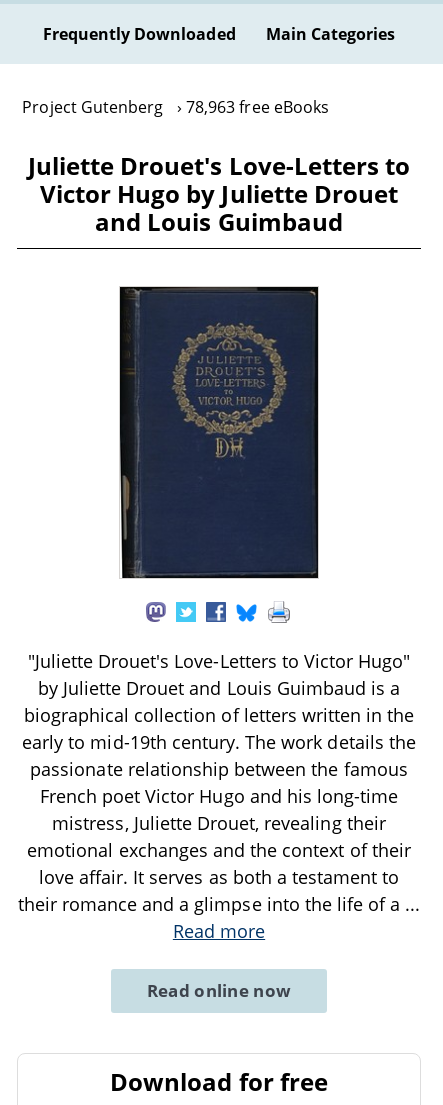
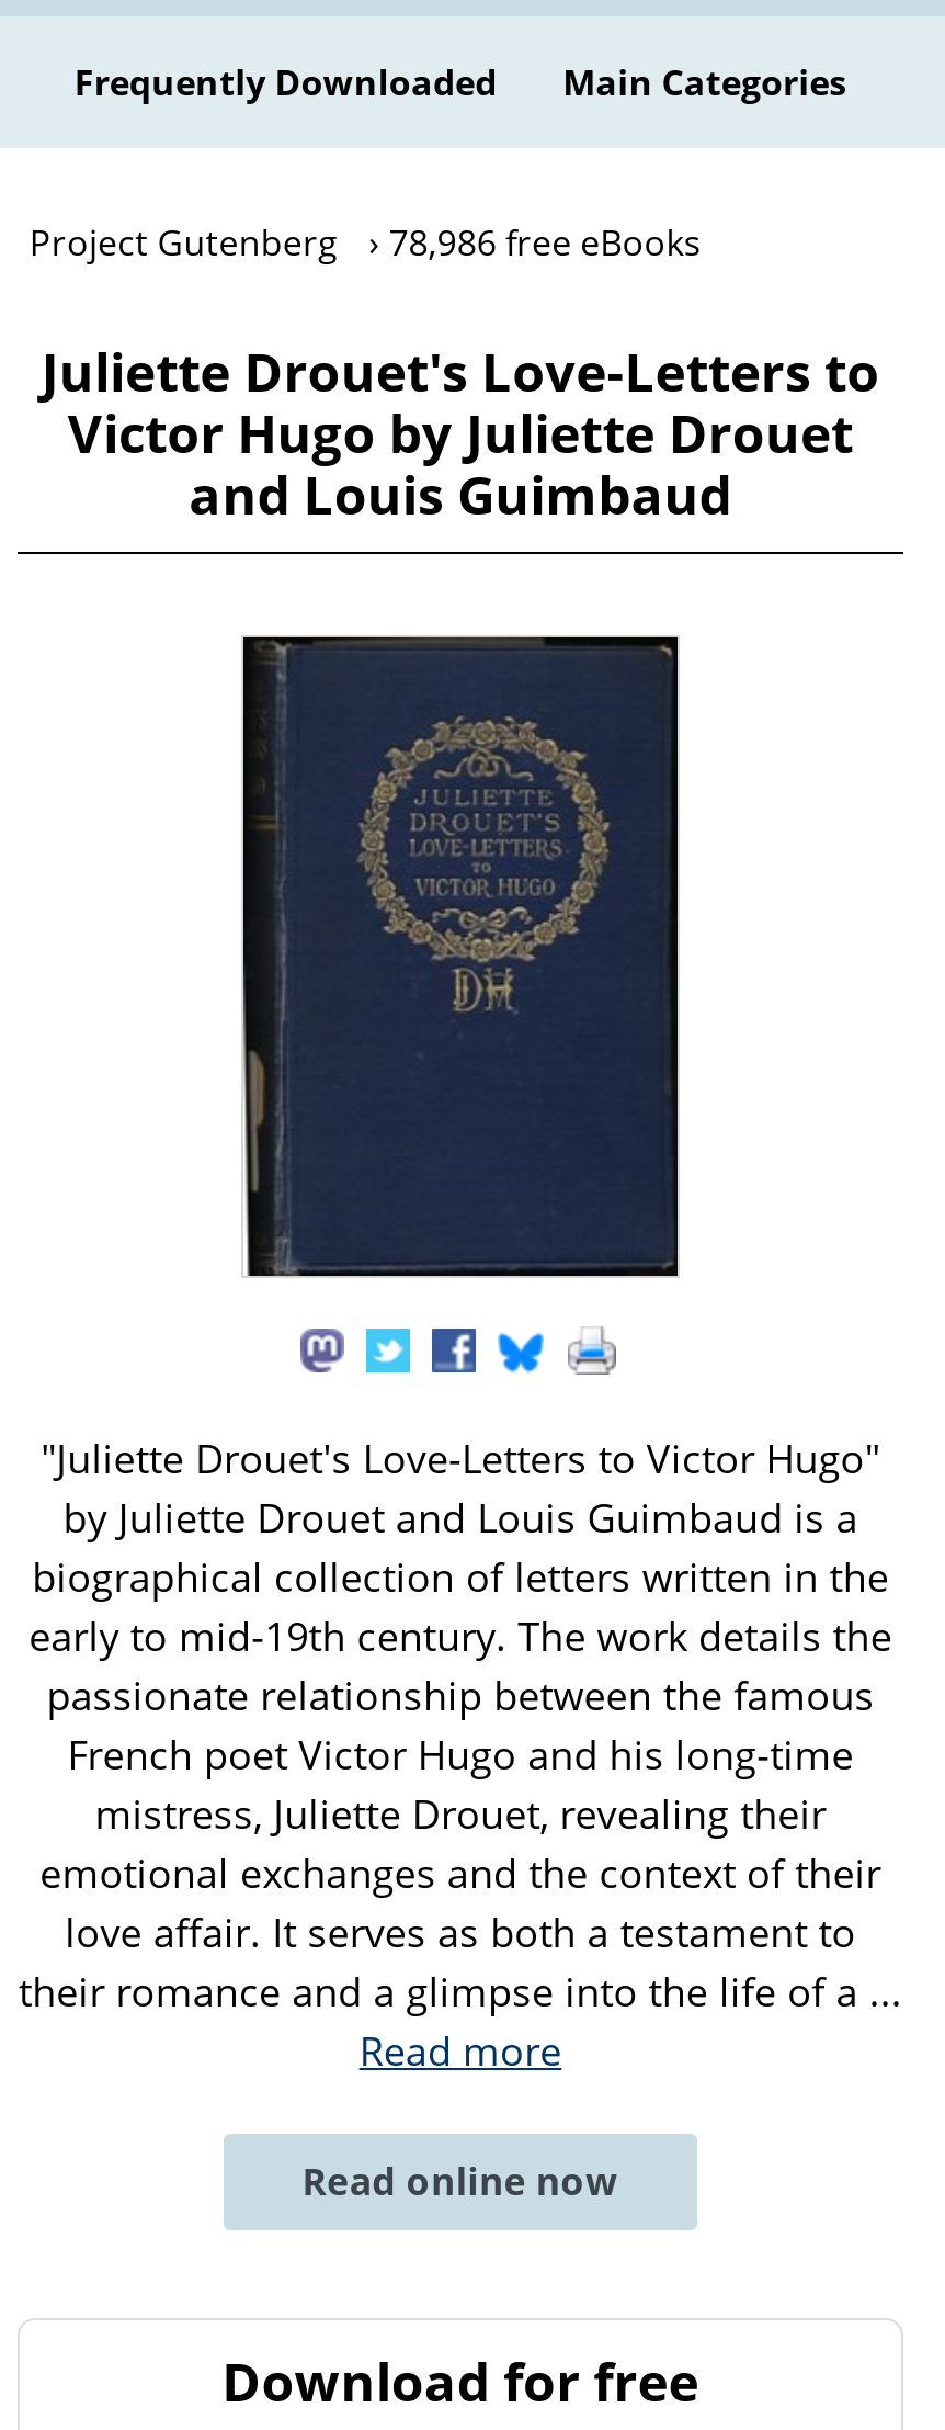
[22,96,329,118] Project Gutenberg 78,963 free eBooks -> [29,218,701,267] Project Gutenberg 78,986 free eBooks

